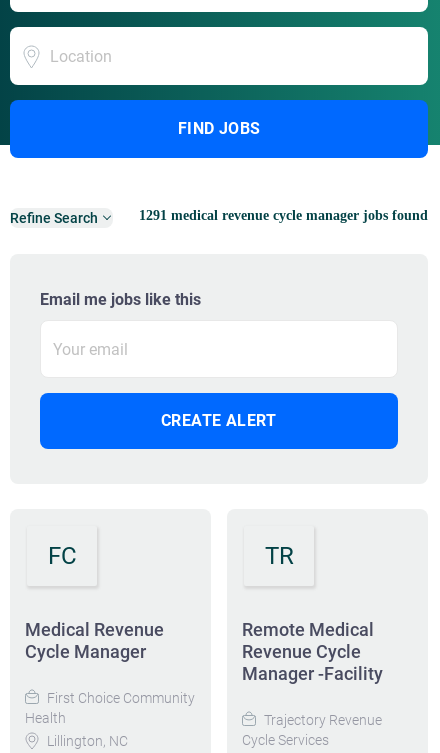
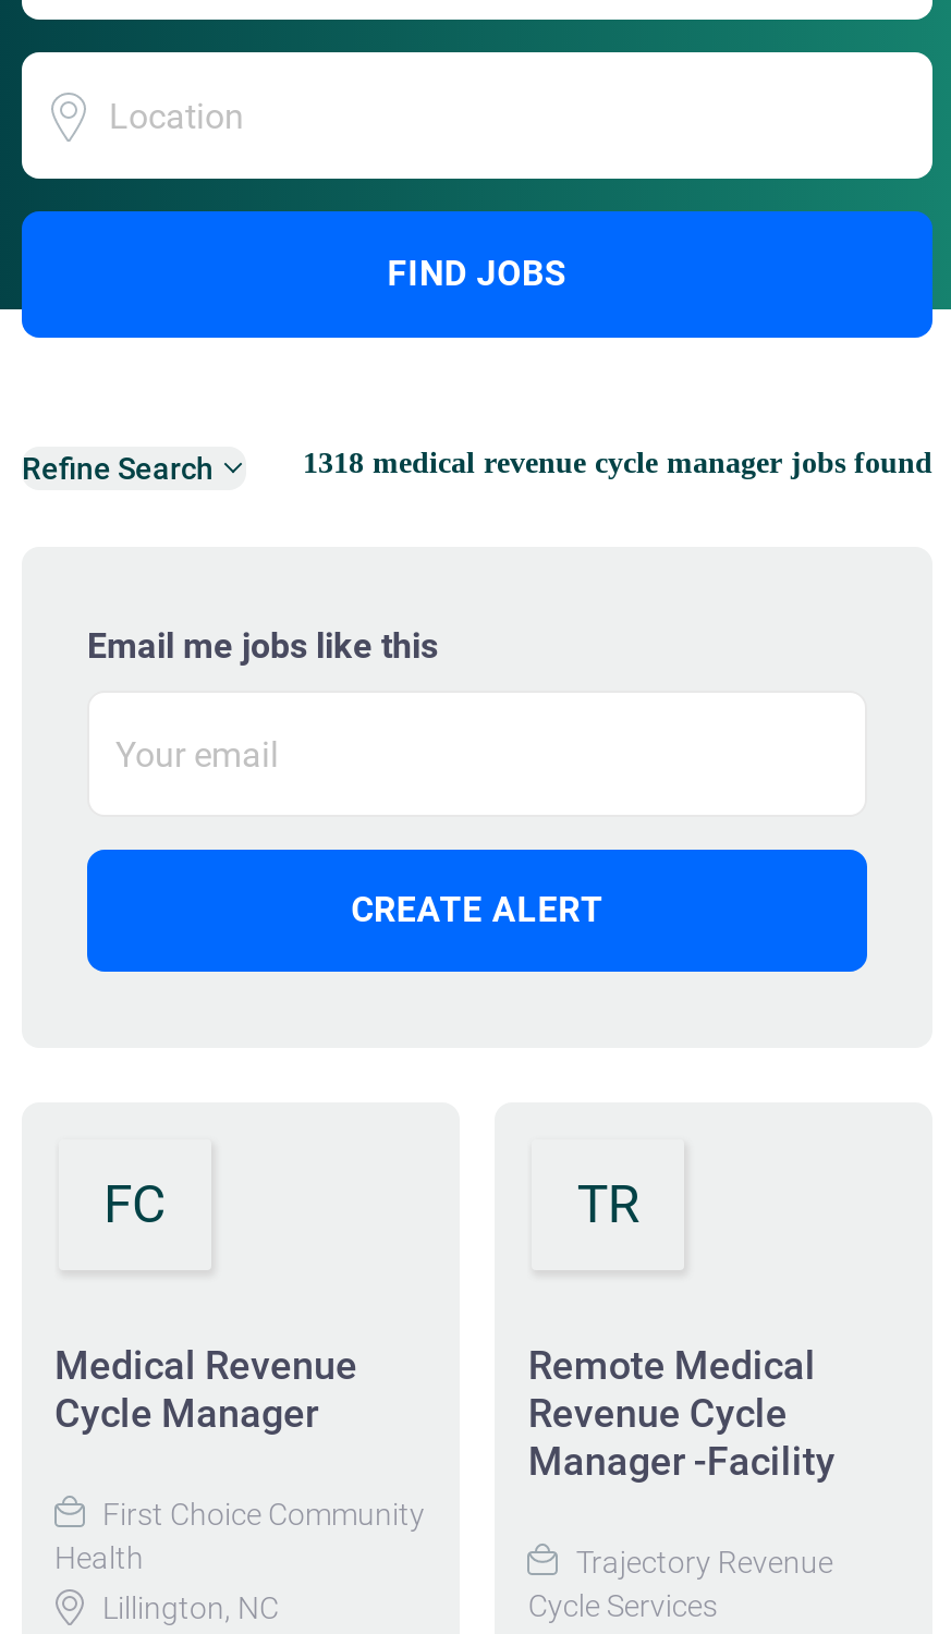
[139,208,428,223] 1291 medical revenue cycle manager jobs found -> [303,447,932,479] 1318 medical revenue cycle manager jobs found

